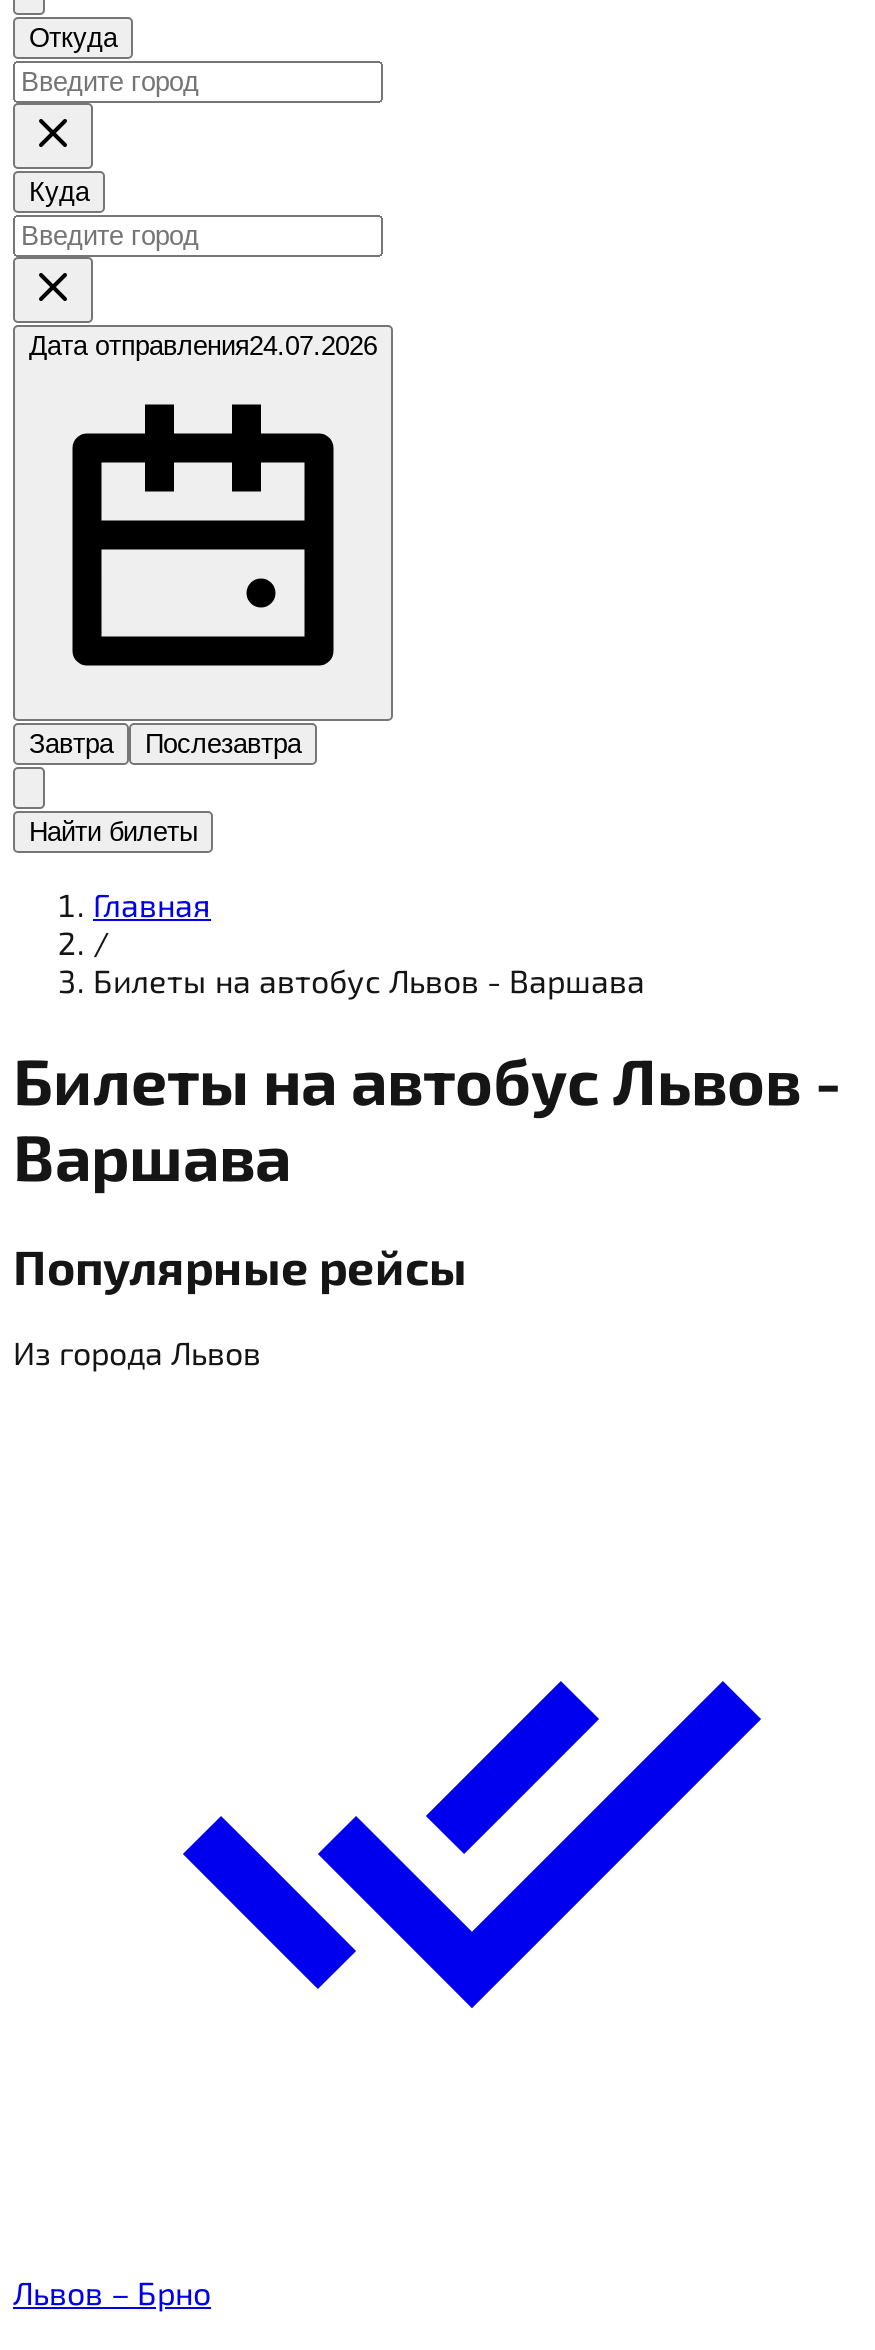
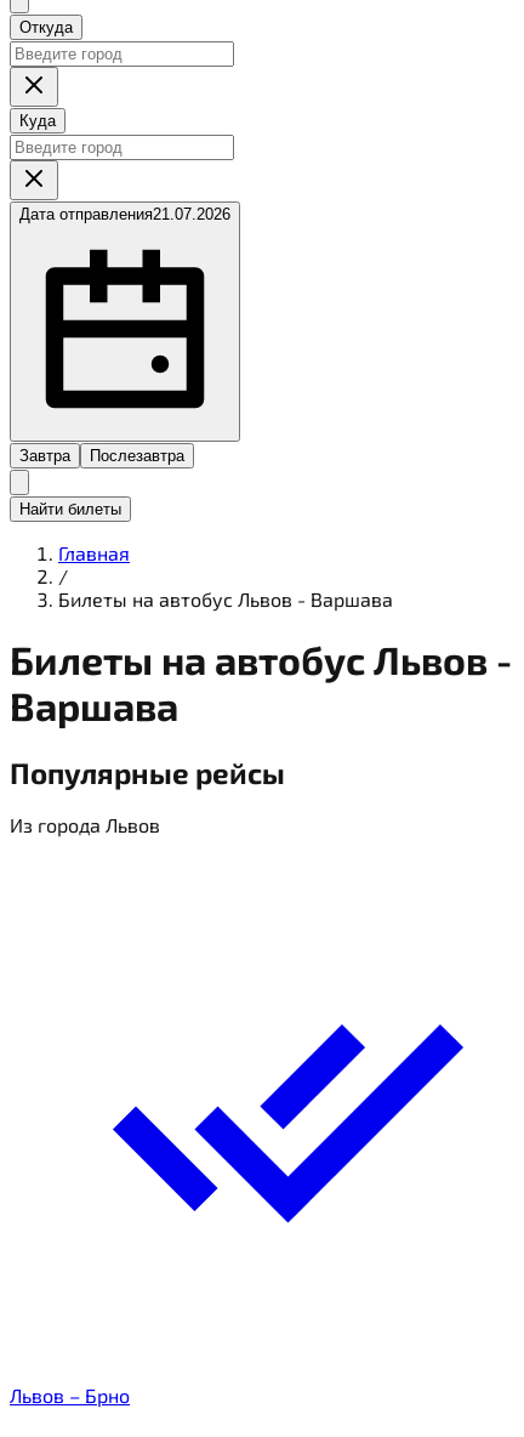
[29,330,377,360] Дата отправления24.07.2026 -> [19,205,230,223] Дата отправления21.07.2026

